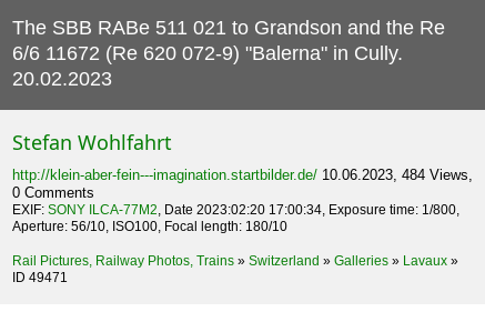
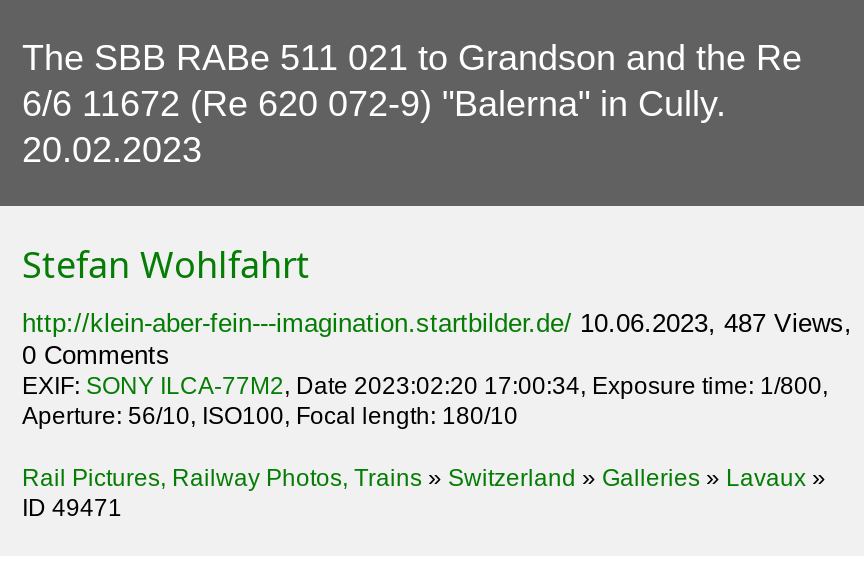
[12,166,473,183] http://klein-aber-fein---imagination.startbilder.de/ 10.06.2023, 484 Views, -> [22,307,852,337] http://klein-aber-fein---imagination.startbilder.de/ 10.06.2023, 487 Views,

